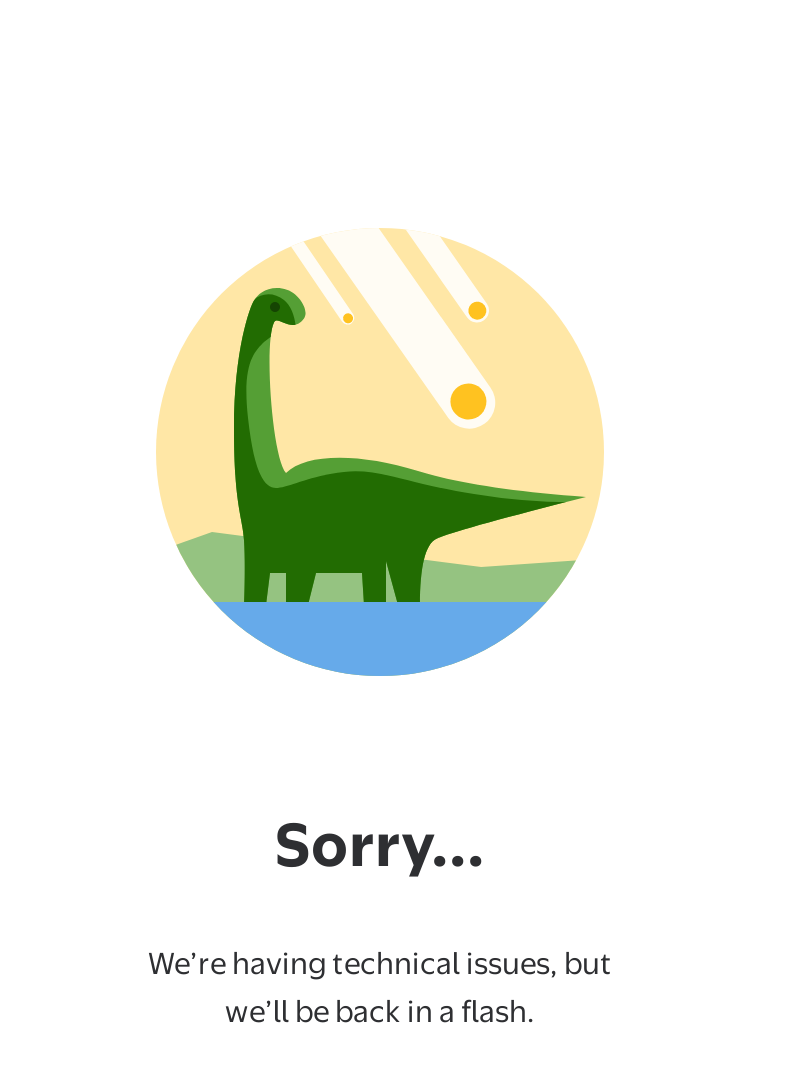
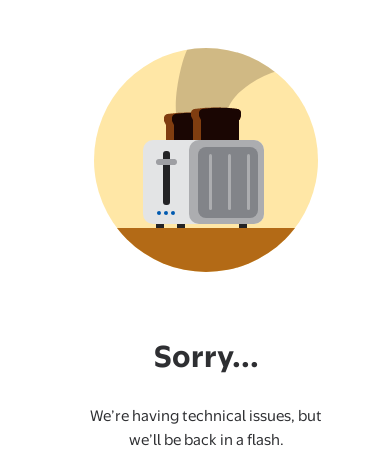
[176,230,584,678] [image] -> [105,48,306,273] [image]

